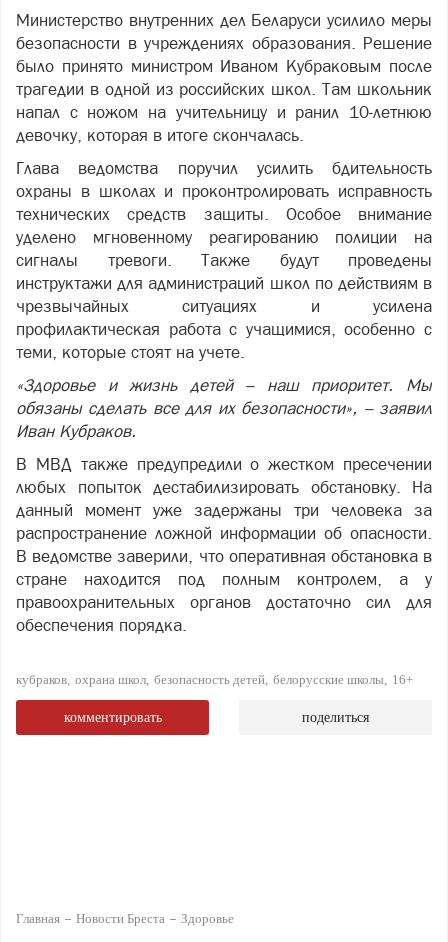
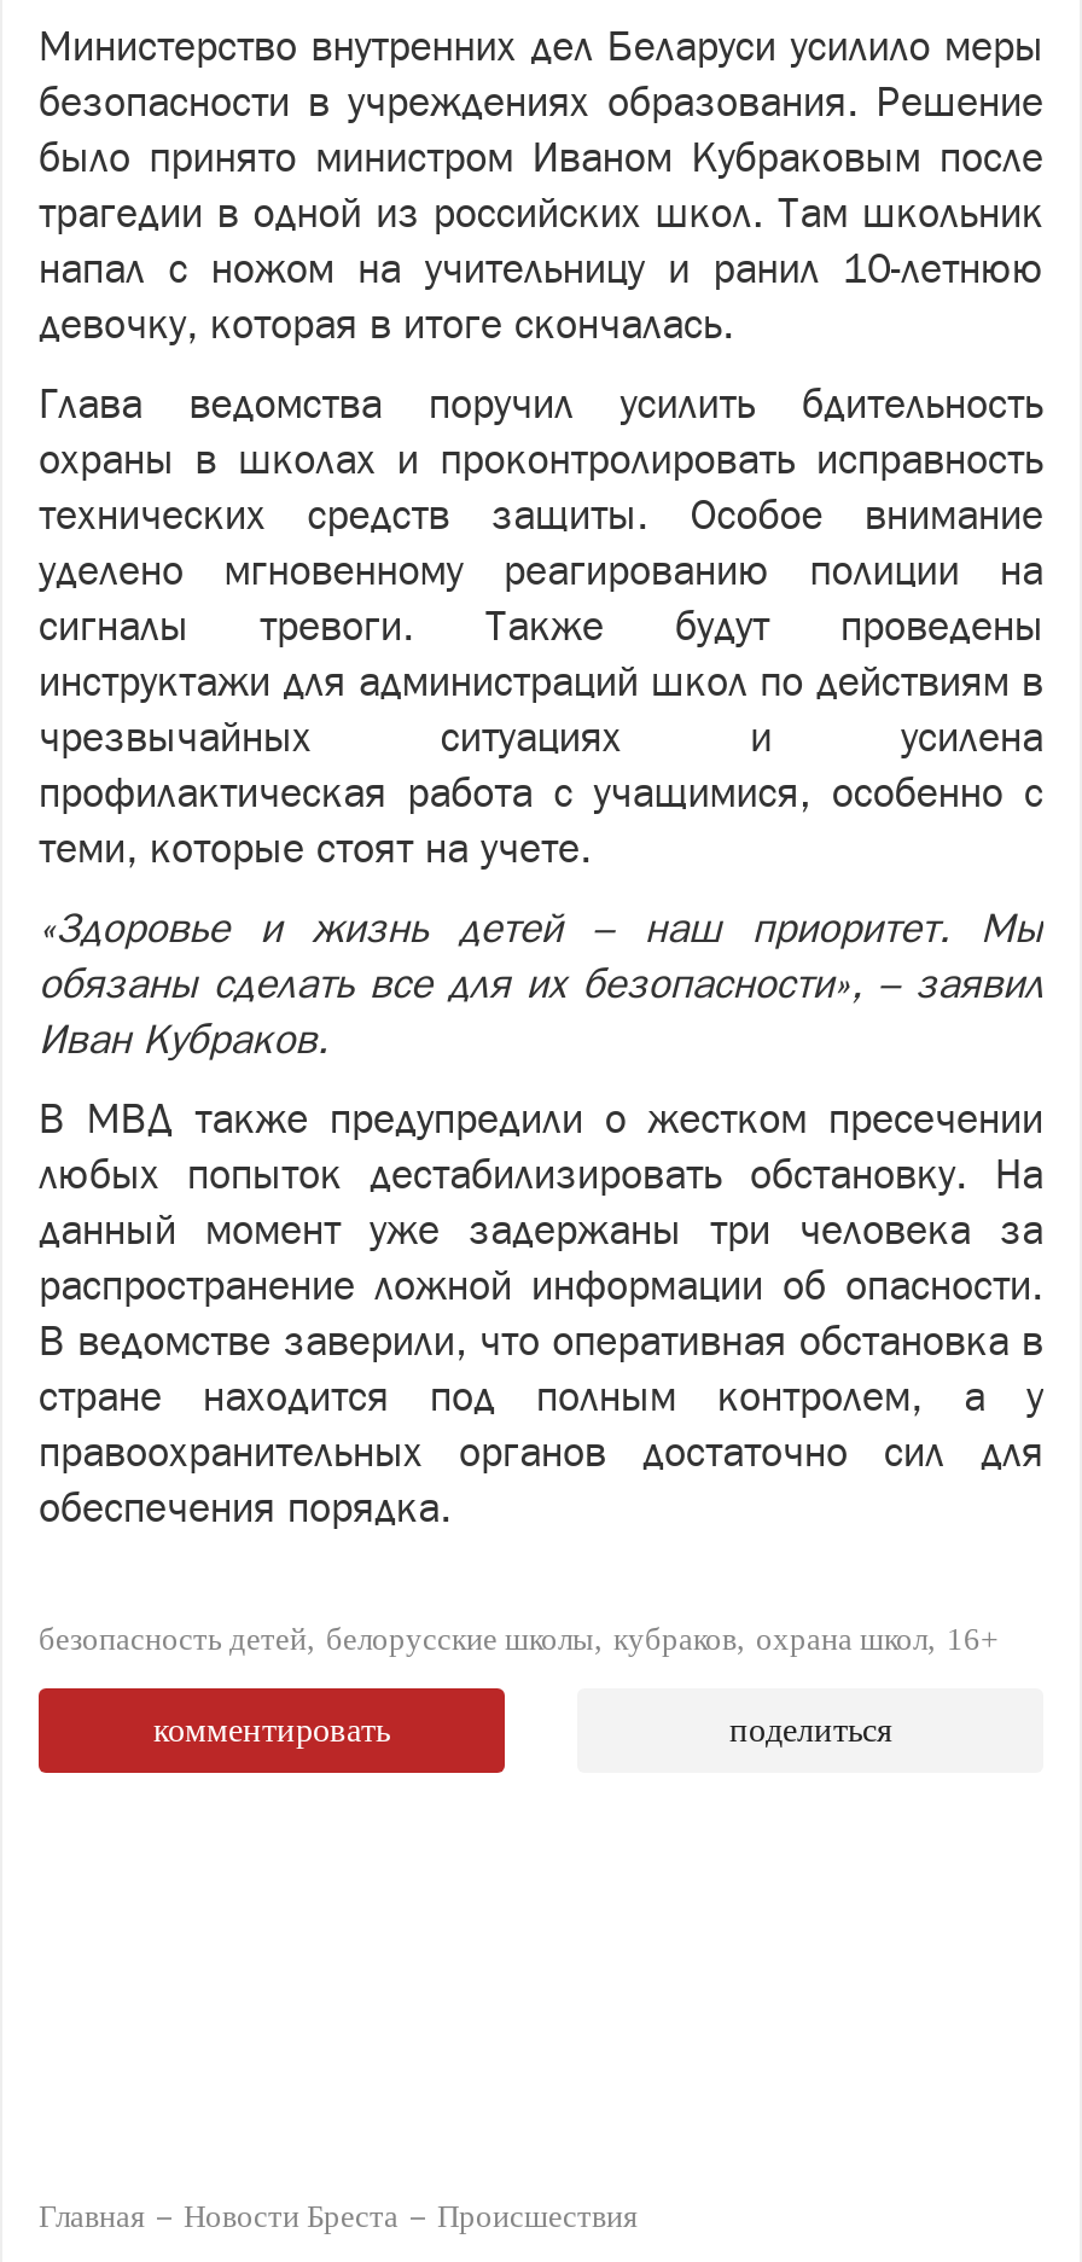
[16,672,413,687] кубраков охрана школ безопасность детей белорусские школы 16+ -> [39,1621,997,1657] безопасность детей белорусские школы кубраков охрана школ 16+
[181,911,234,926] Здоровье -> [437,2198,638,2234] Происшествия

